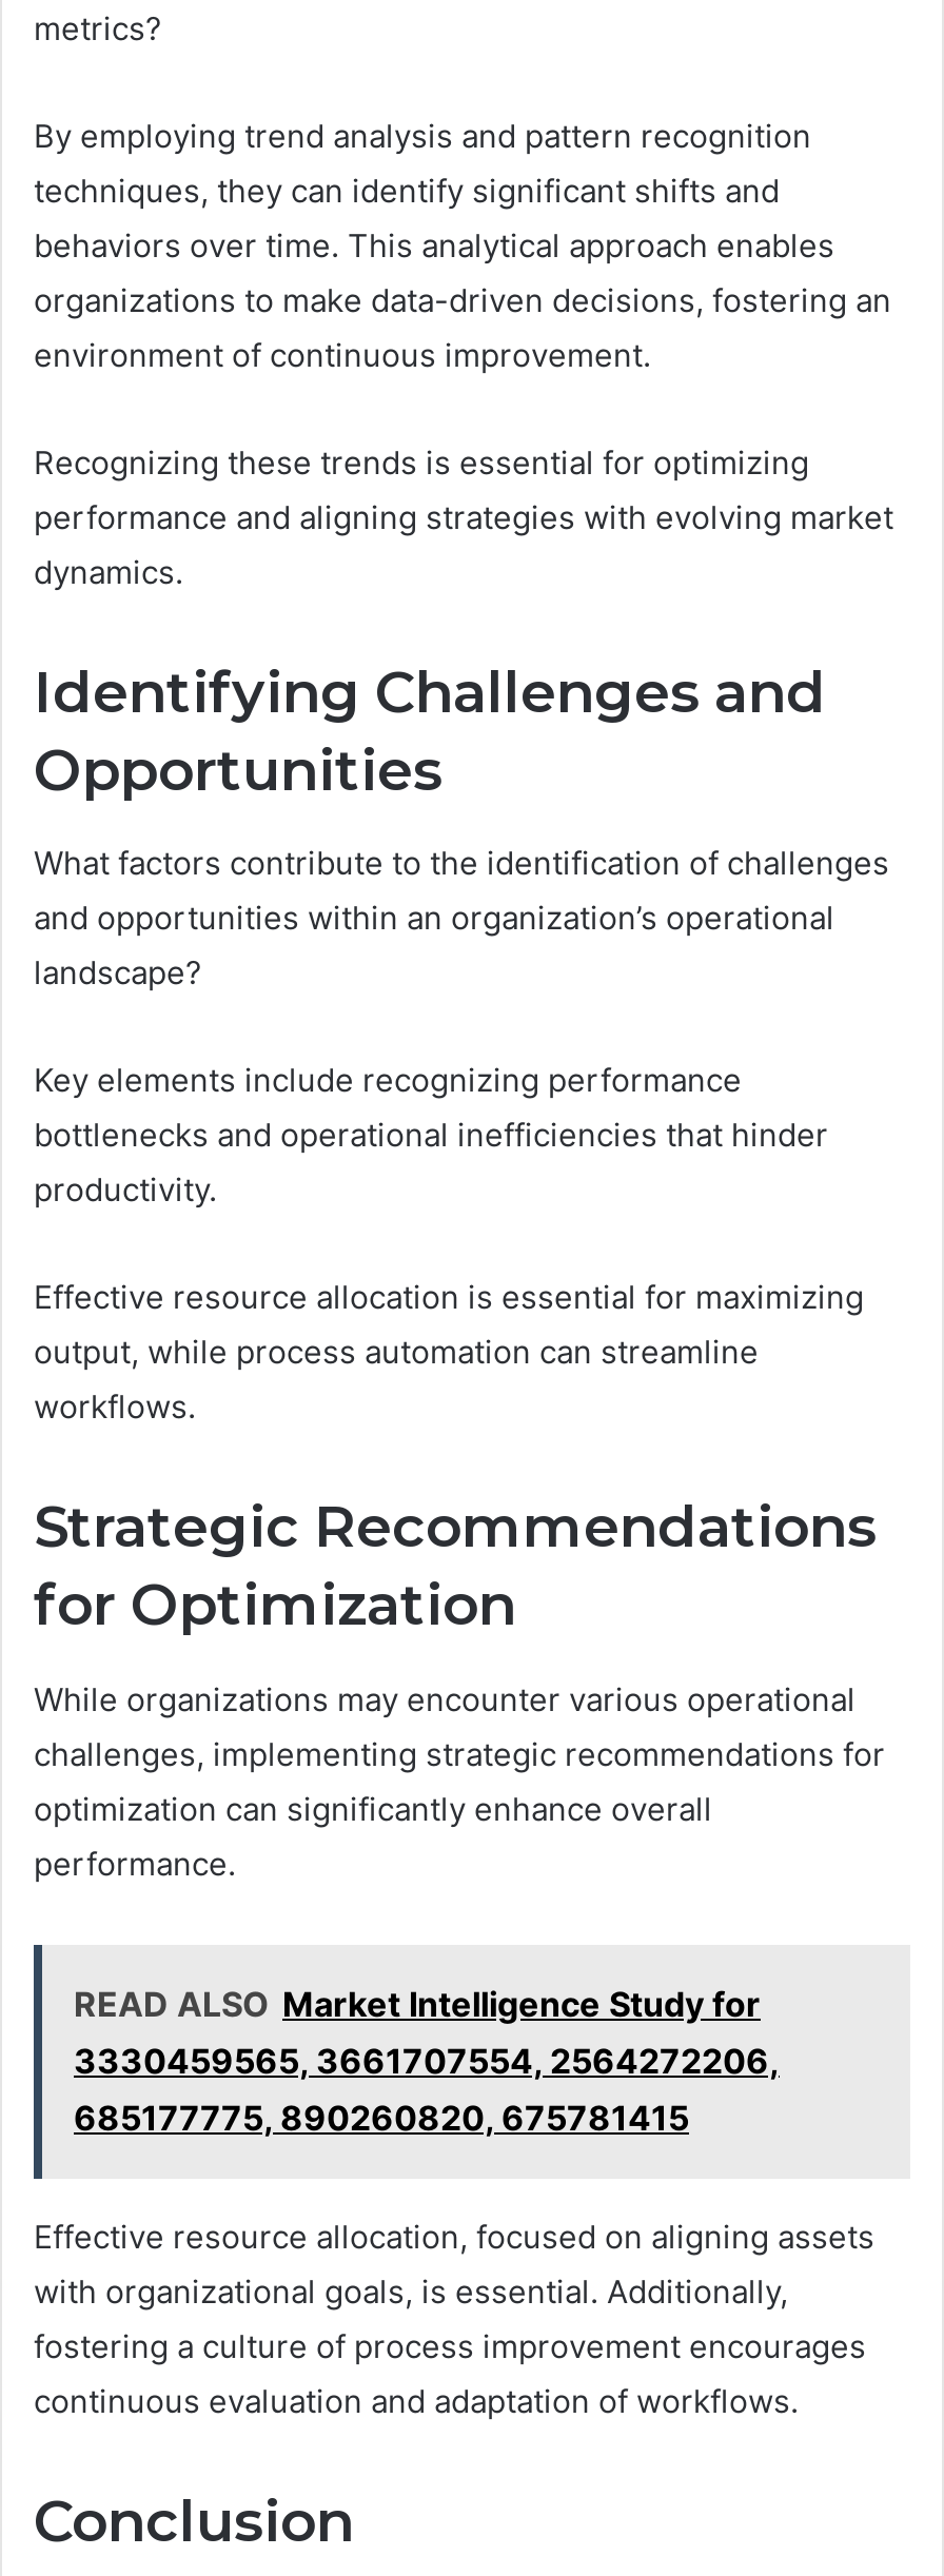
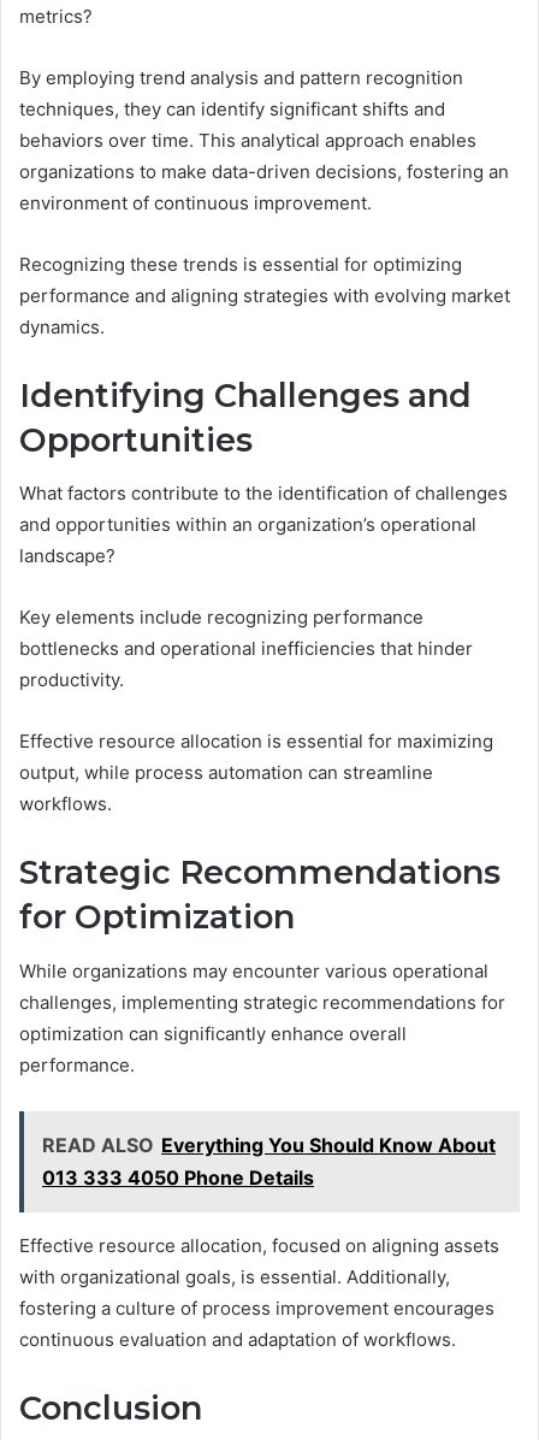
[74,1982,780,2138] READ ALSO Market Intelligence Study for | 3330459565, 3661707554, 2564272206, | 685177775, 890260820, 675781415 -> [42,1133,496,1189] READ ALSO Everything You Should Know About | 013 333 4050 Phone Details

